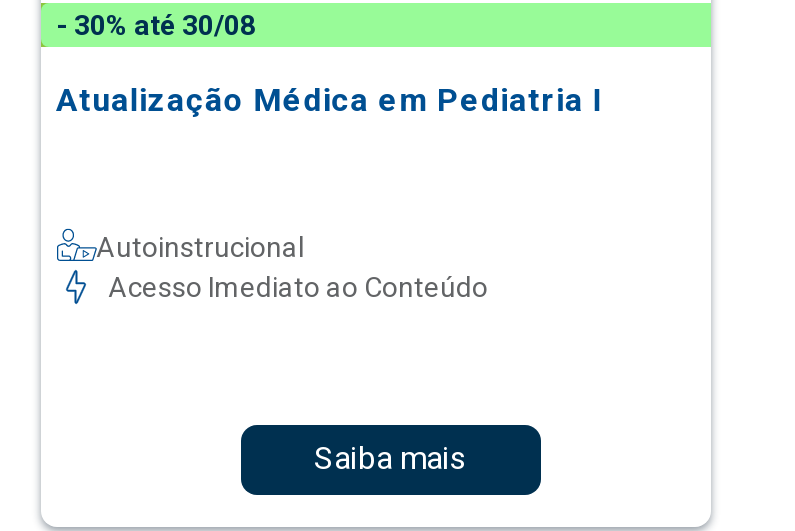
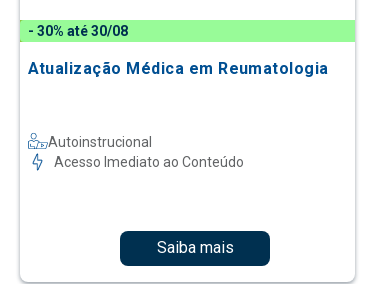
[56,81,602,119] Atualização Médica em Pediatria I -> [27,59,329,78] Atualização Médica em Reumatologia

